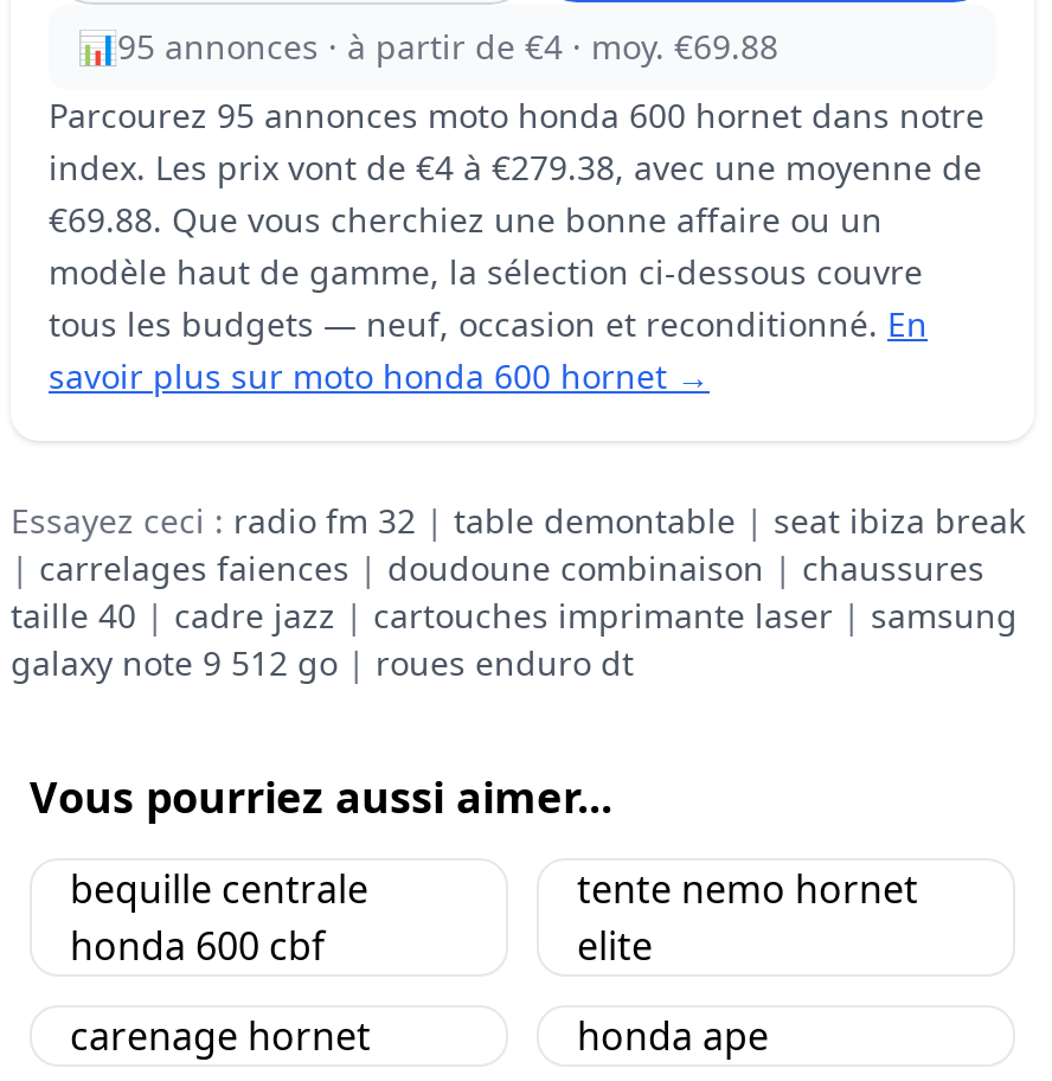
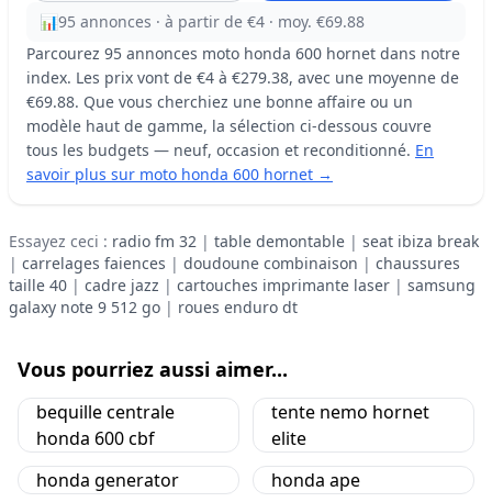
[70,1010,371,1062] carenage hornet -> [36,468,179,492] honda generator

